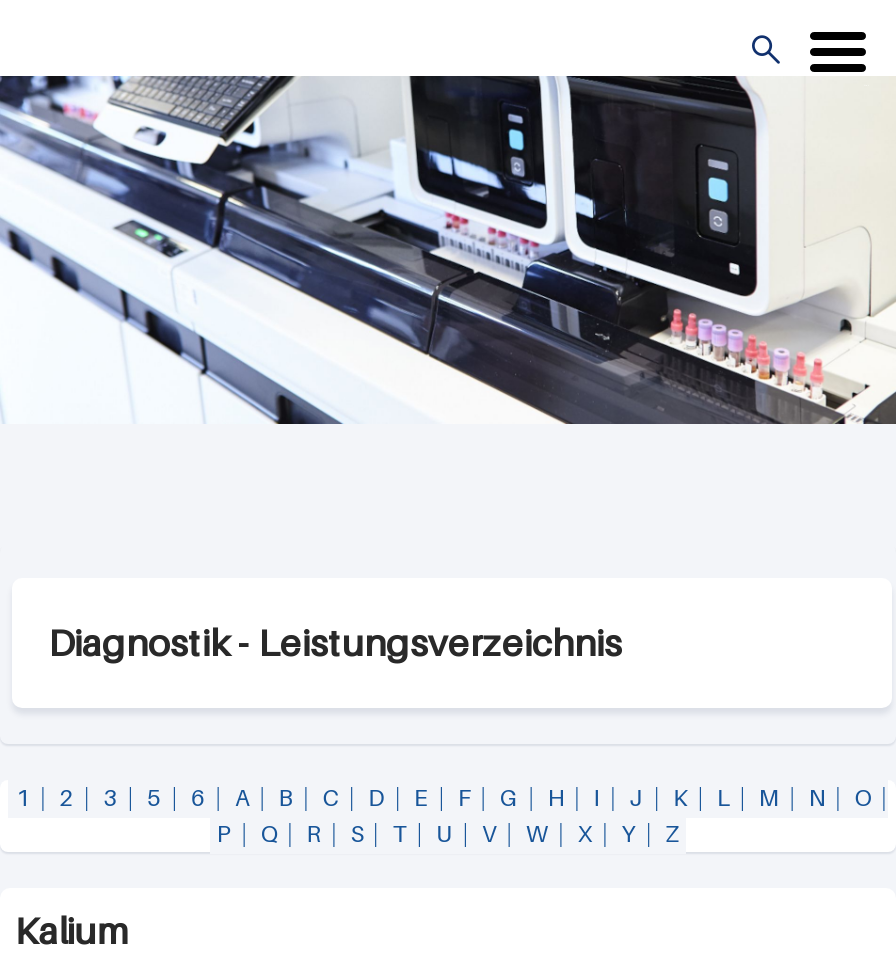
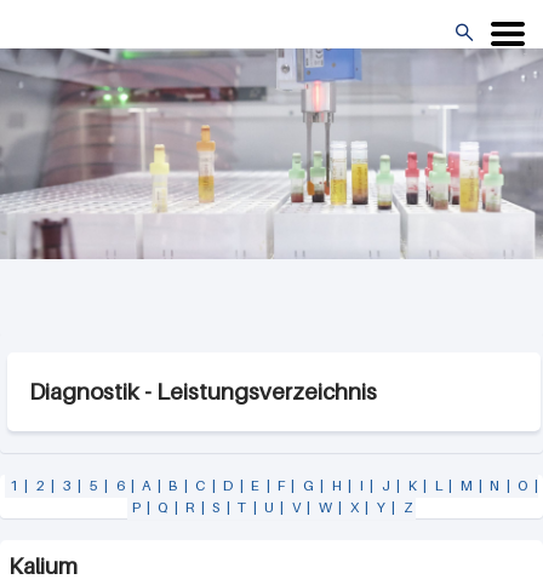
[6,74,890,426] [image] -> [4,47,539,260] [image]

